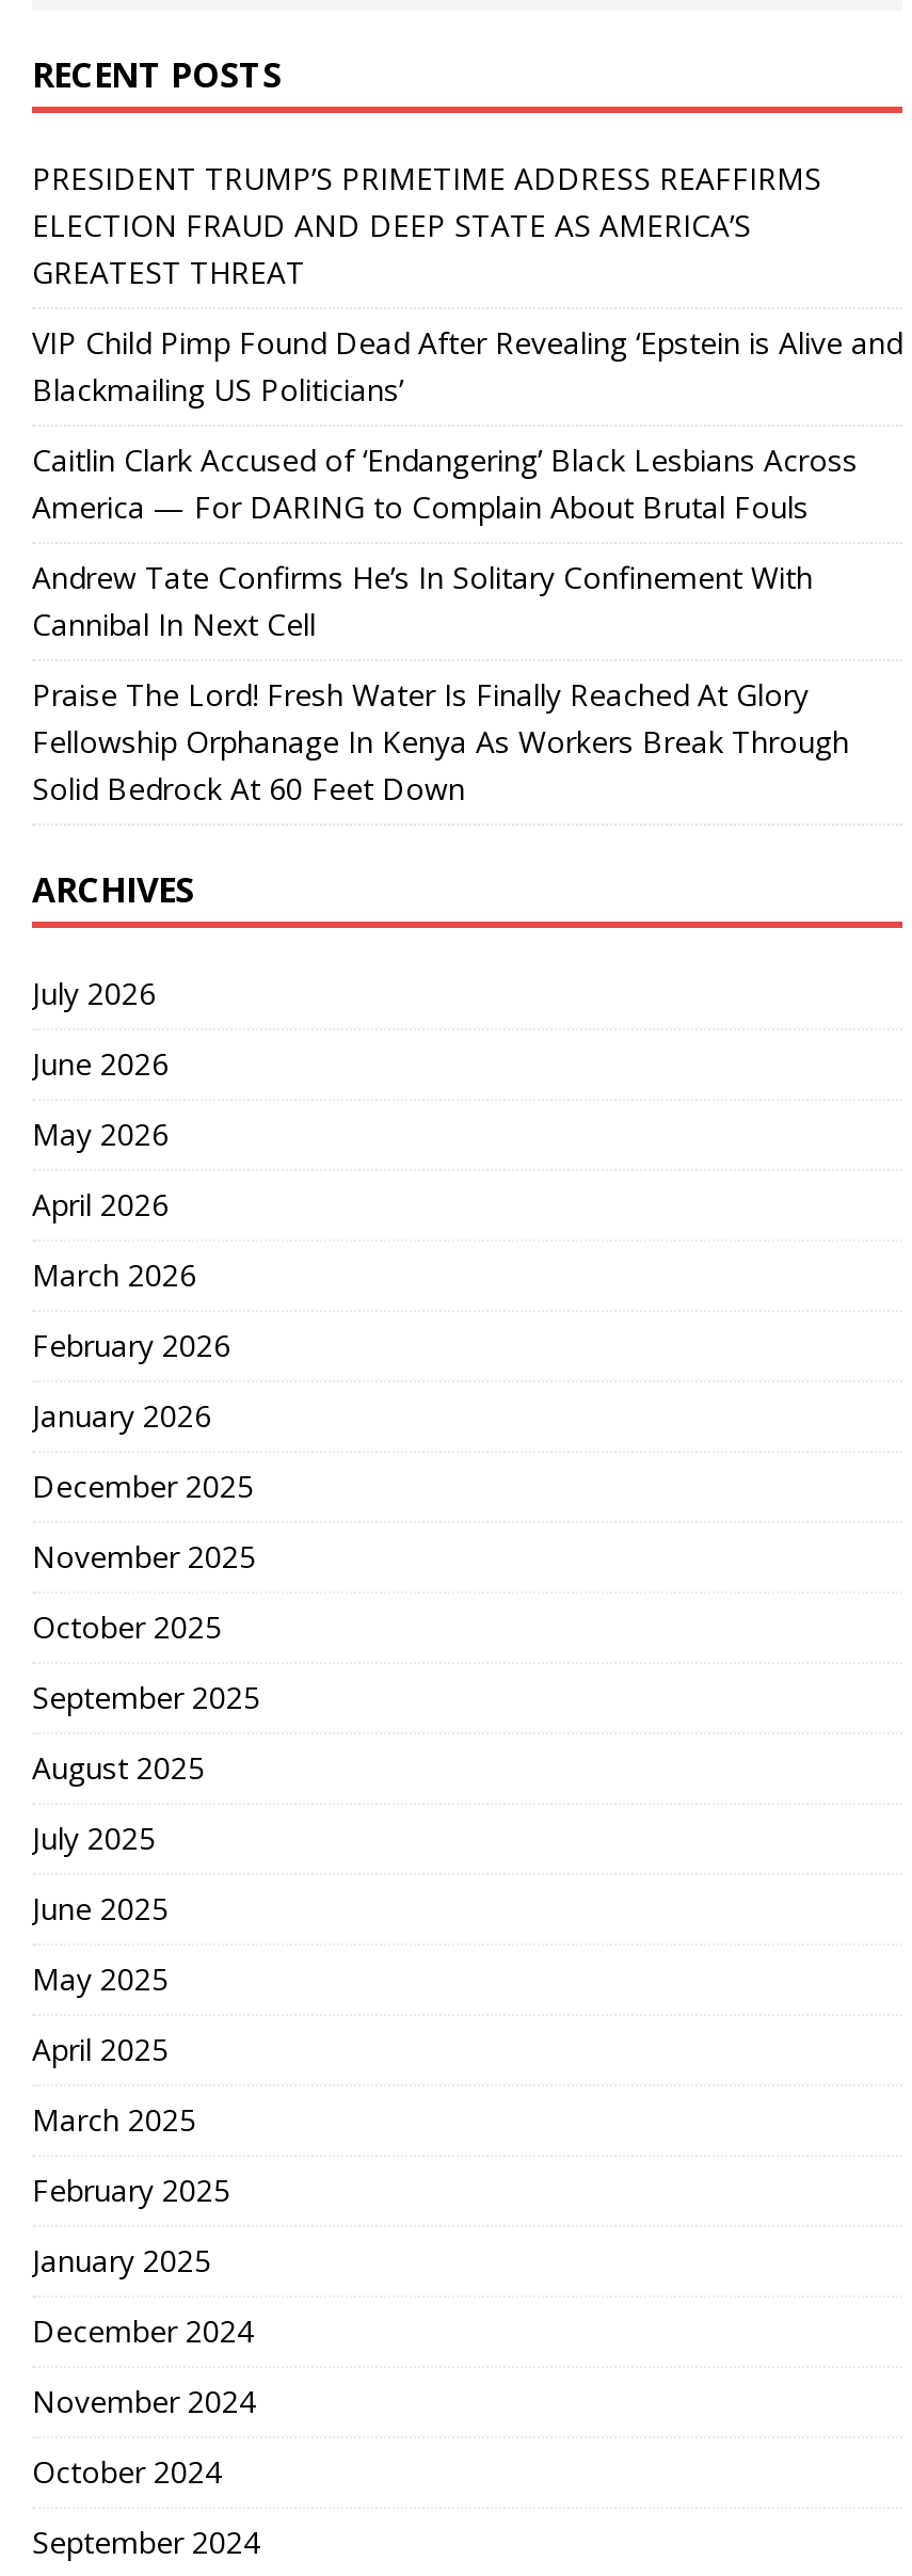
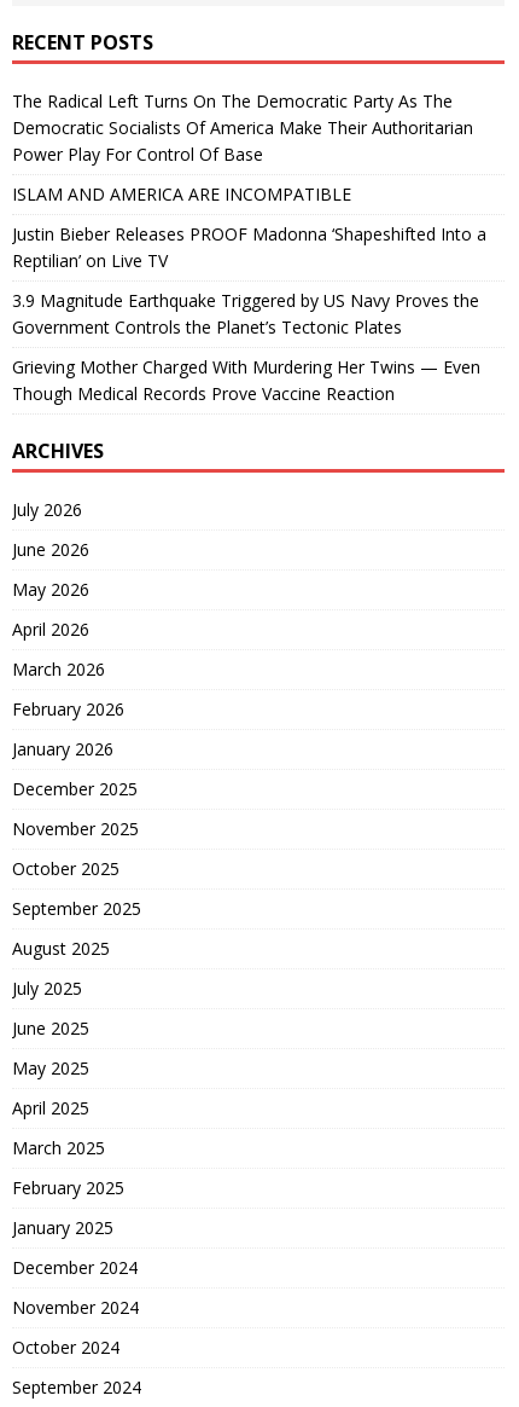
[32,157,821,291] PRESIDENT TRUMP’S PRIMETIME ADDRESS REAFFIRMS | ELECTION FRAUD AND DEEP STATE AS AMERICA’S | GREATEST THREAT -> [12,89,473,165] The Radical Left Turns On The Democratic Party As The | Democratic Socialists Of America Make Their Authoritarian | Power Play For Control Of Base
[32,321,902,409] VIP Child Pimp Found Dead After Revealing ‘Epstein is Alive and | Blackmailing US Politicians’ -> [12,182,351,205] ISLAM AND AMERICA ARE INCOMPATIBLE
[32,438,858,526] Caitlin Clark Accused of ‘Endangering’ Black Lesbians Across | America — For DARING to Complain About Brutal Fouls -> [12,222,486,271] Justin Bieber Releases PROOF Madonna ‘Shapeshifted Into a | Reptilian’ on Live TV
[32,556,813,643] Andrew Tate Confirms He’s In Solitary Confinement With | Cannibal In Next Cell -> [12,288,479,338] 3.9 Magnitude Earthquake Triggered by US Navy Proves the | Government Controls the Planet’s Tectonic Plates
[32,673,849,807] Praise The Lord! Fresh Water Is Finally Reached At Glory | Fellowship Orphanage In Kenya As Workers Break Through | Solid Bedrock At 60 Feet Down -> [12,355,480,404] Grieving Mother Charged With Murdering Her Twins — Even | Though Medical Records Prove Vaccine Reaction

